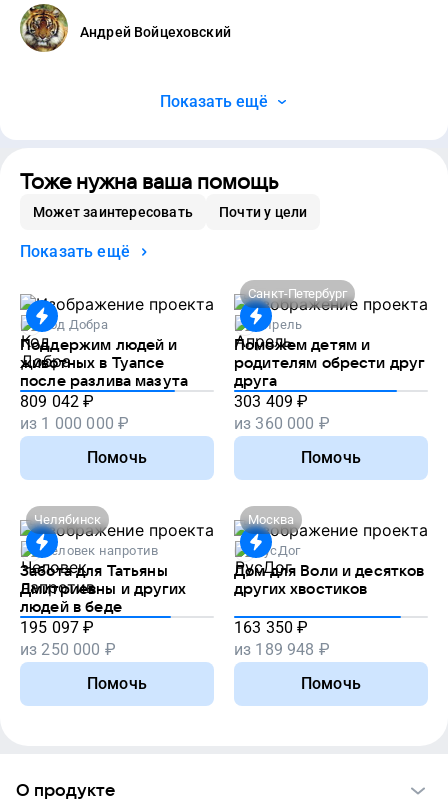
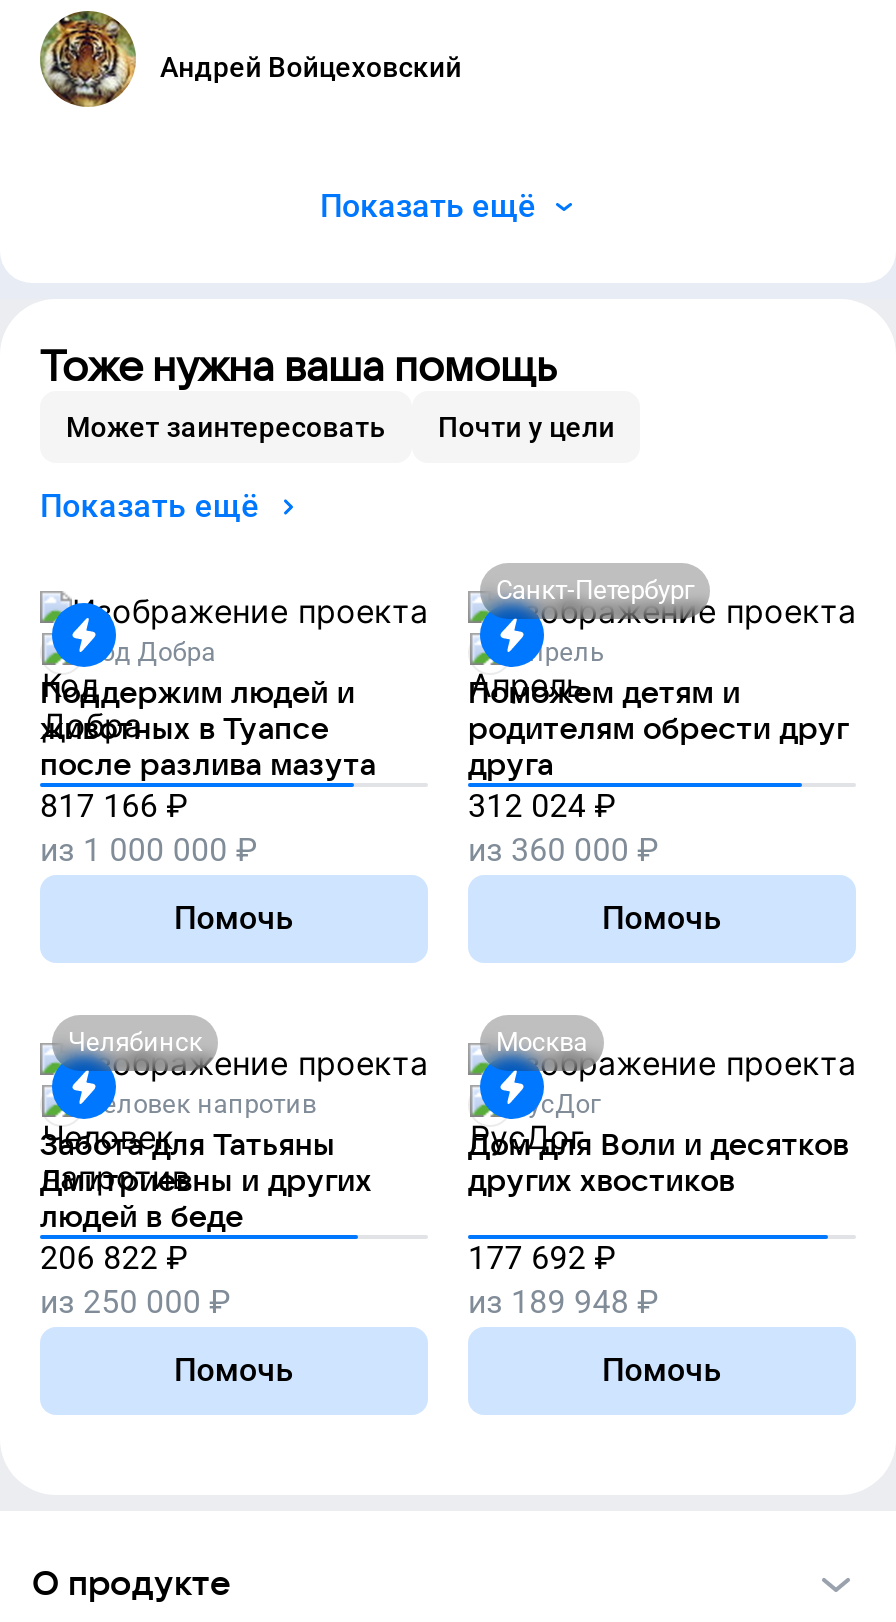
[20,392,94,411] 809 042 ₽ -> [40,787,189,825] 817 166 ₽
[234,392,308,411] 303 409 ₽ -> [468,787,617,825] 312 024 ₽
[20,618,94,637] 195 097 ₽ -> [40,1239,189,1277] 206 822 ₽
[234,618,308,637] 163 350 ₽ -> [468,1239,617,1277] 177 692 ₽

